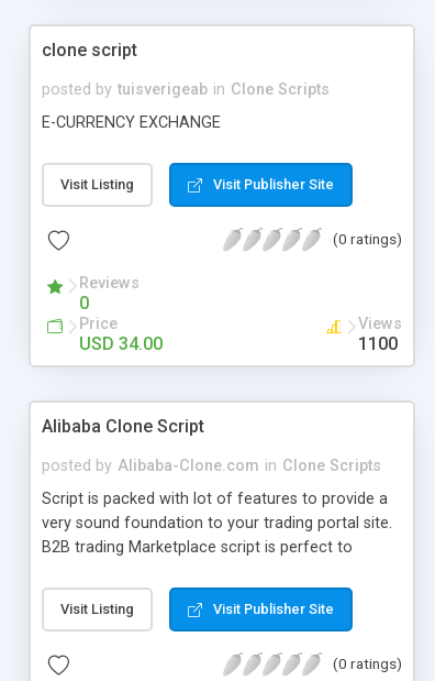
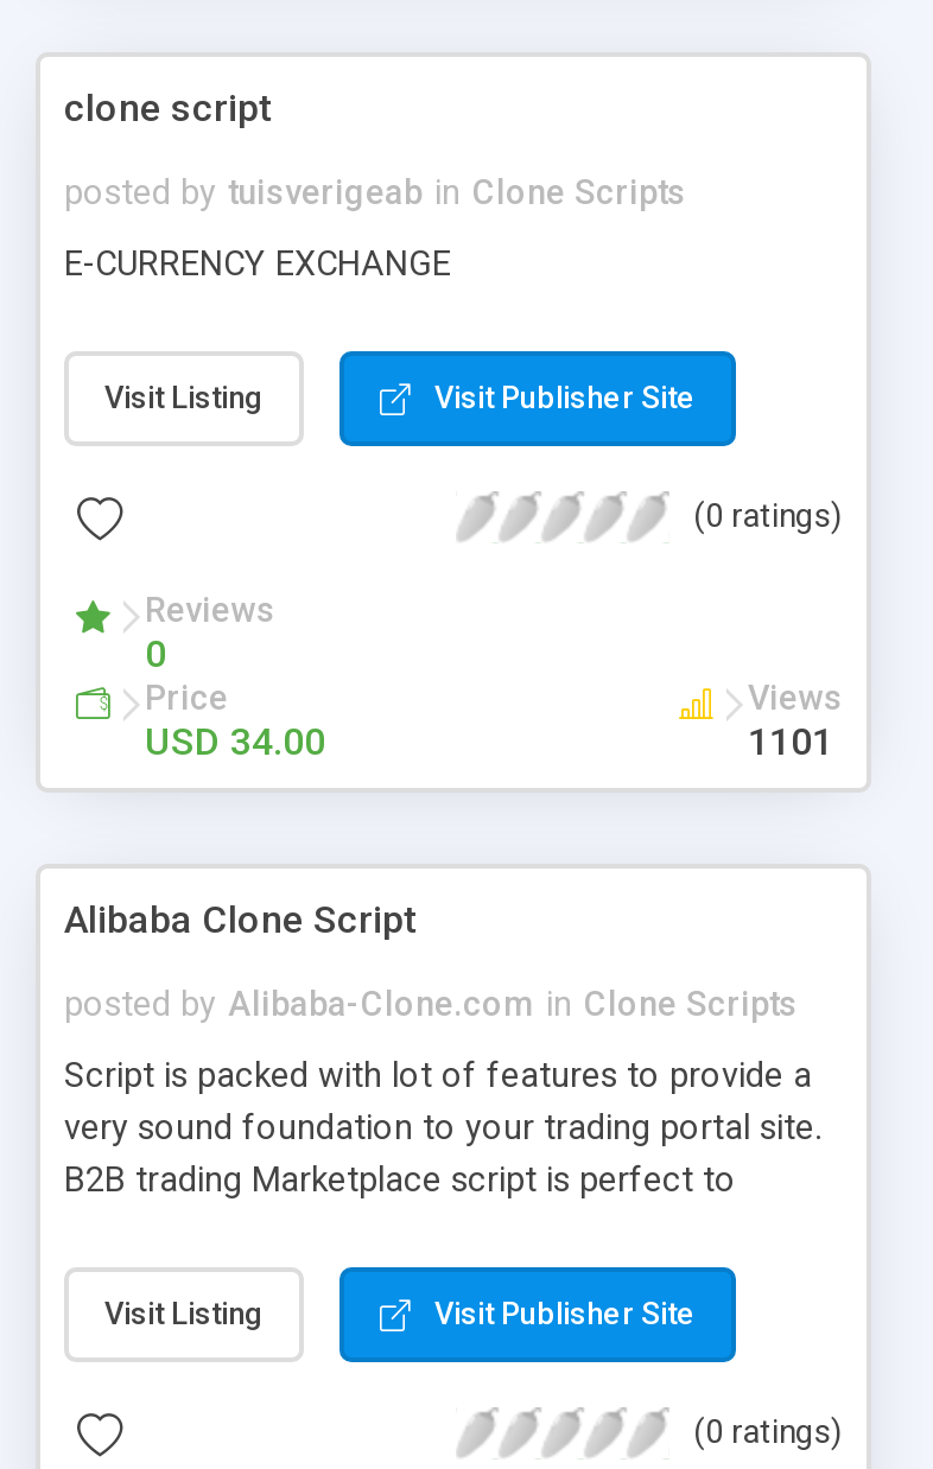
[358,333,398,354] 1100 -> [748,719,833,764] 1101

